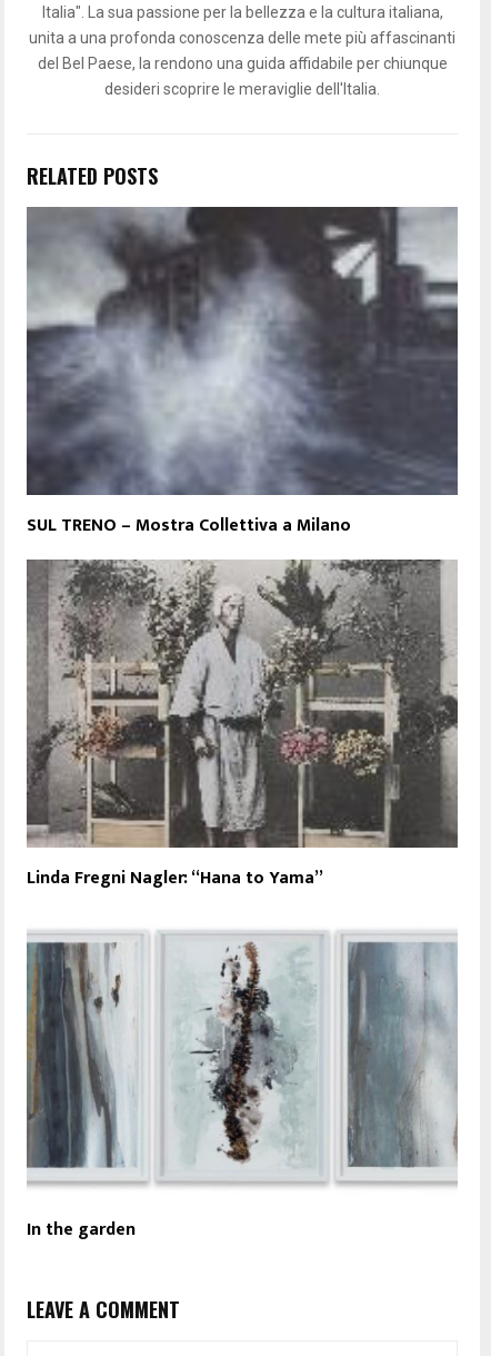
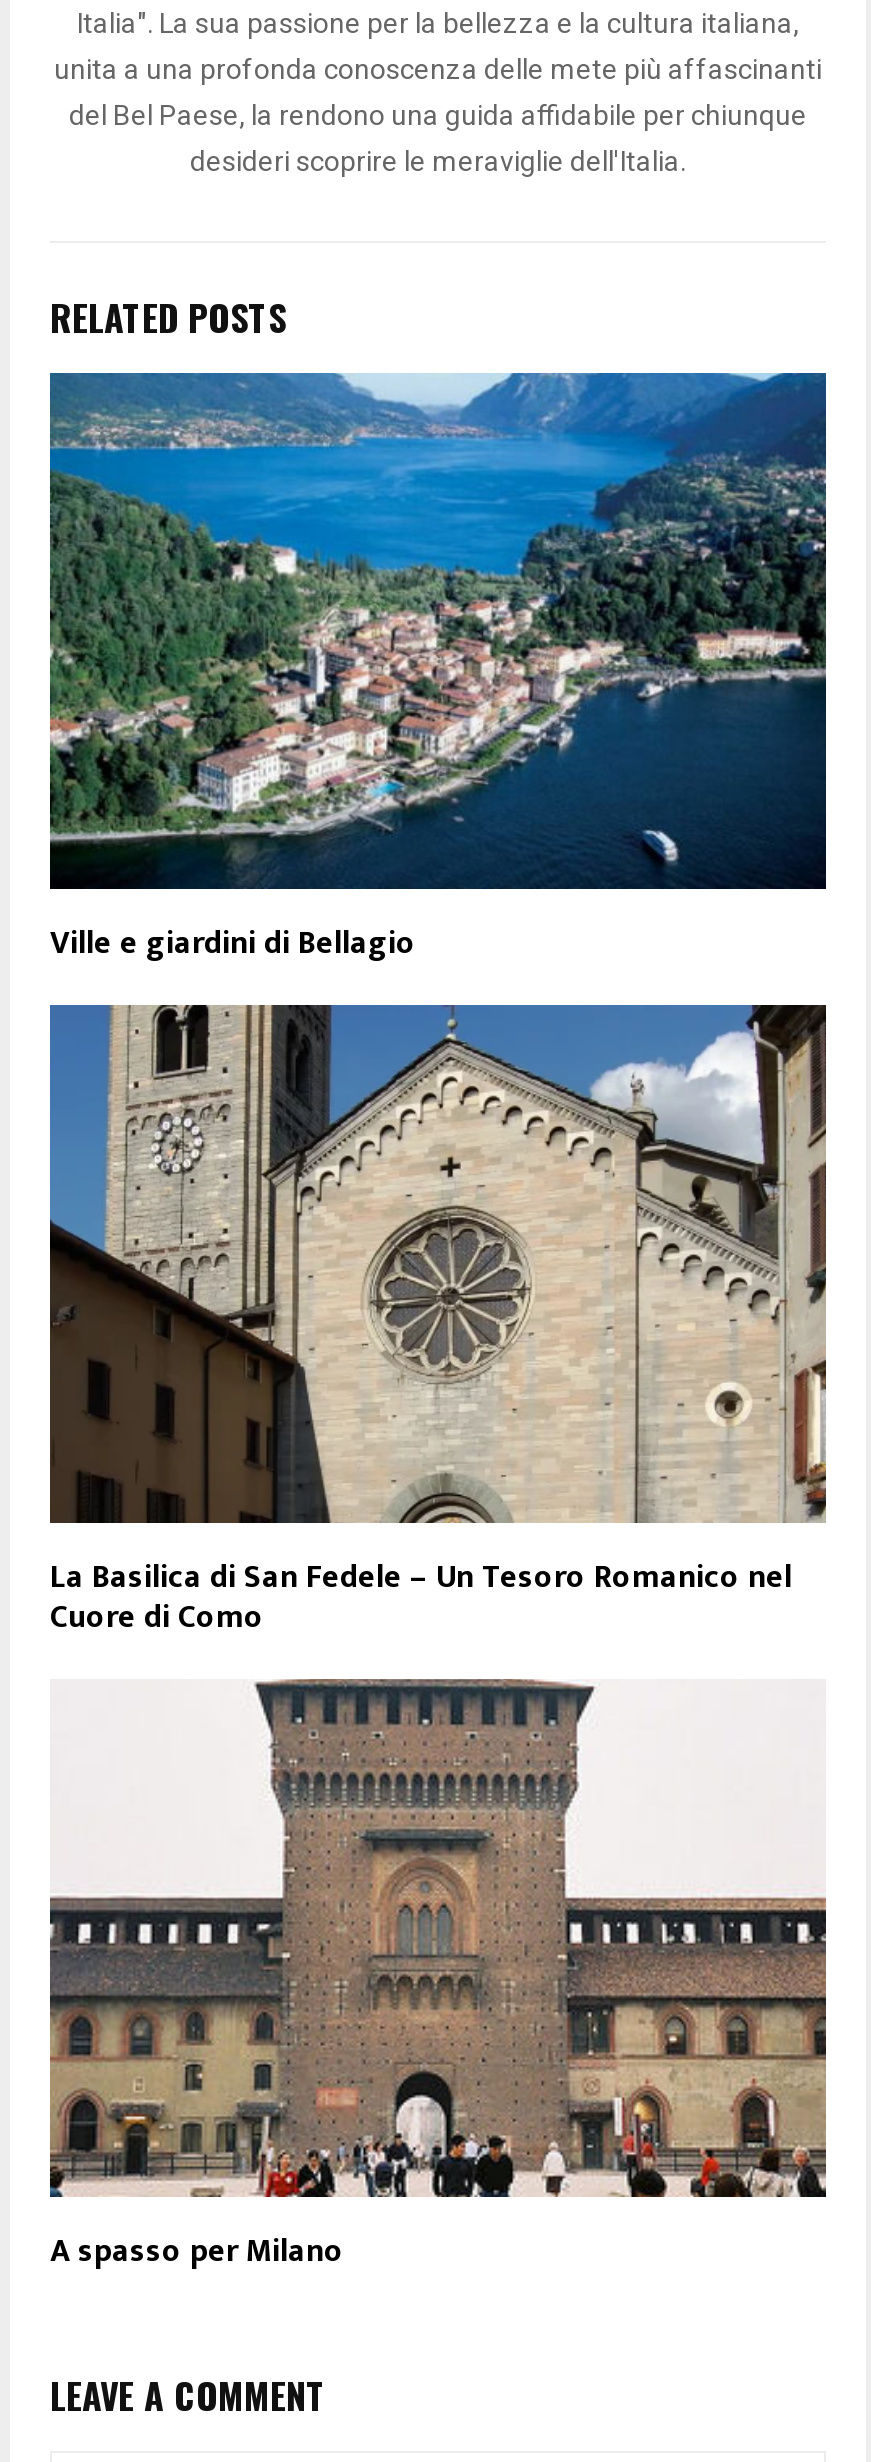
[26,206,459,540] [image] | SUL TRENO – Mostra Collettiva a Milano -> [48,370,826,972] [image] | Ville e giardini di Bellagio
[26,558,458,893] [image] | Linda Fregni Nagler: “Hana to Yama” -> [50,1004,828,1645] [image] | La Basilica di San Fedele – Un Tesoro Romanico nel | Cuore di Como
[26,930,458,1245] [image] | In the garden -> [48,1678,828,2278] [image] | A spasso per Milano

